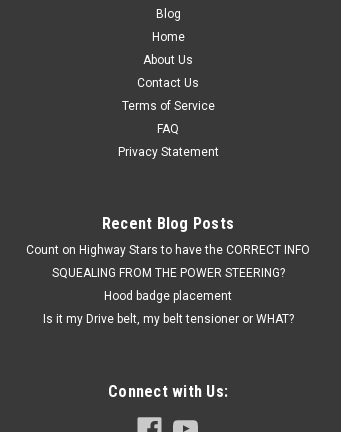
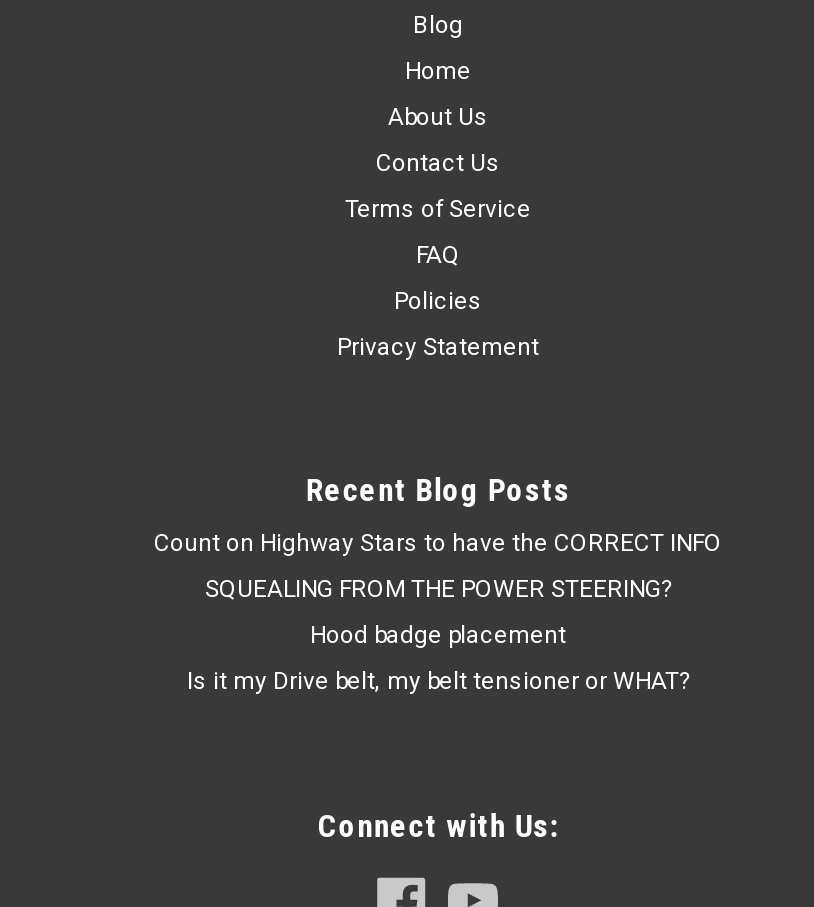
none -> [394,287,482,315] Policies

